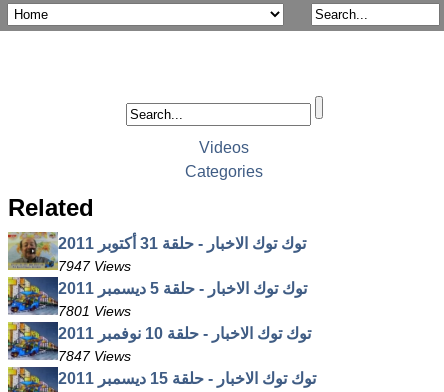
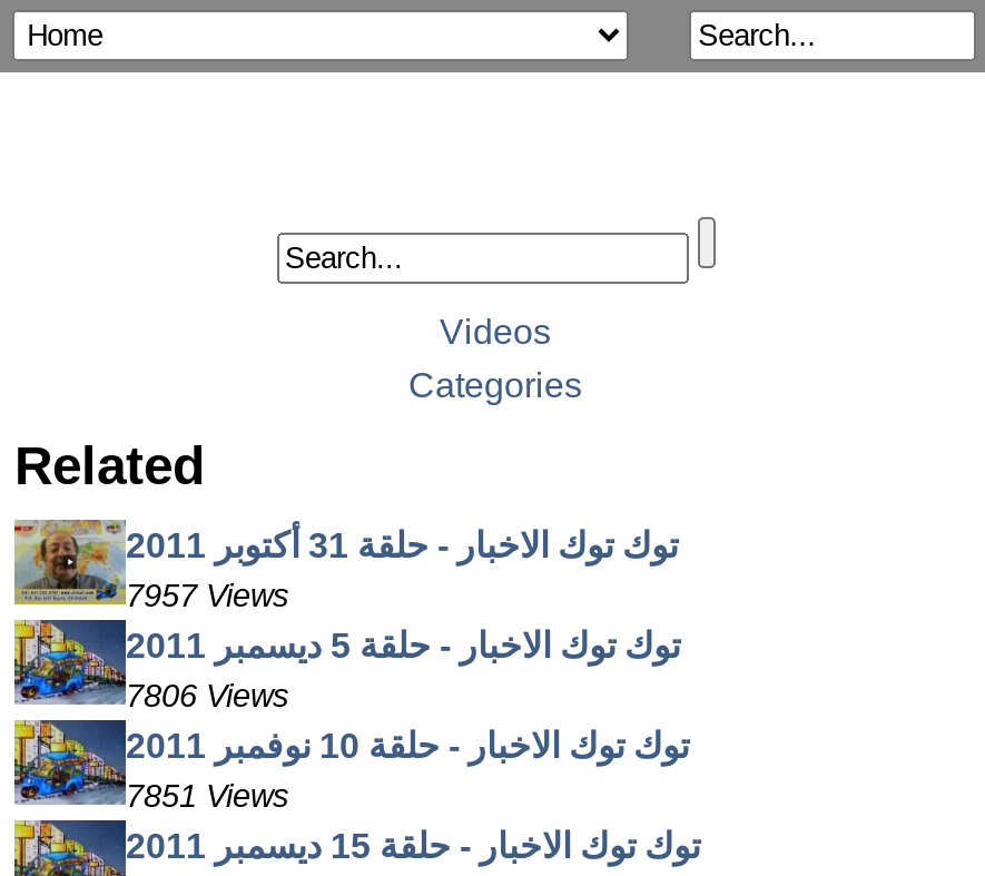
[58,258,131,274] 7947 Views -> [126,578,288,613] 7957 Views
[58,303,131,319] 7801 Views -> [126,678,288,713] 7806 Views
[58,348,131,364] 7847 Views -> [126,778,288,814] 7851 Views

